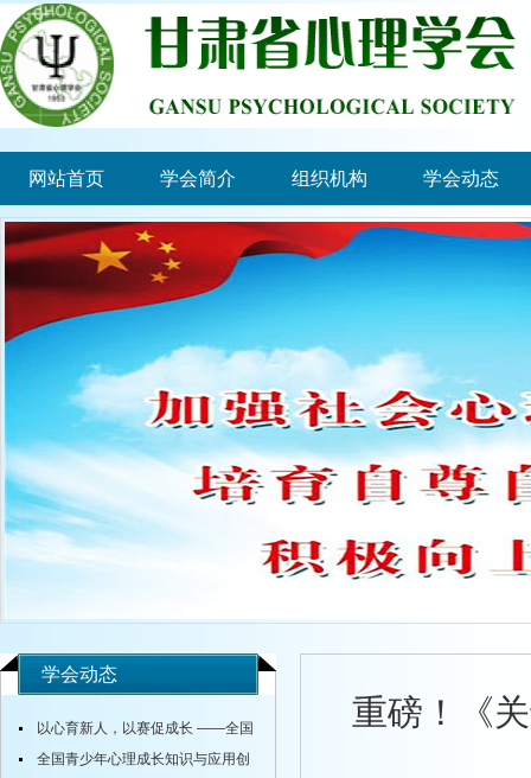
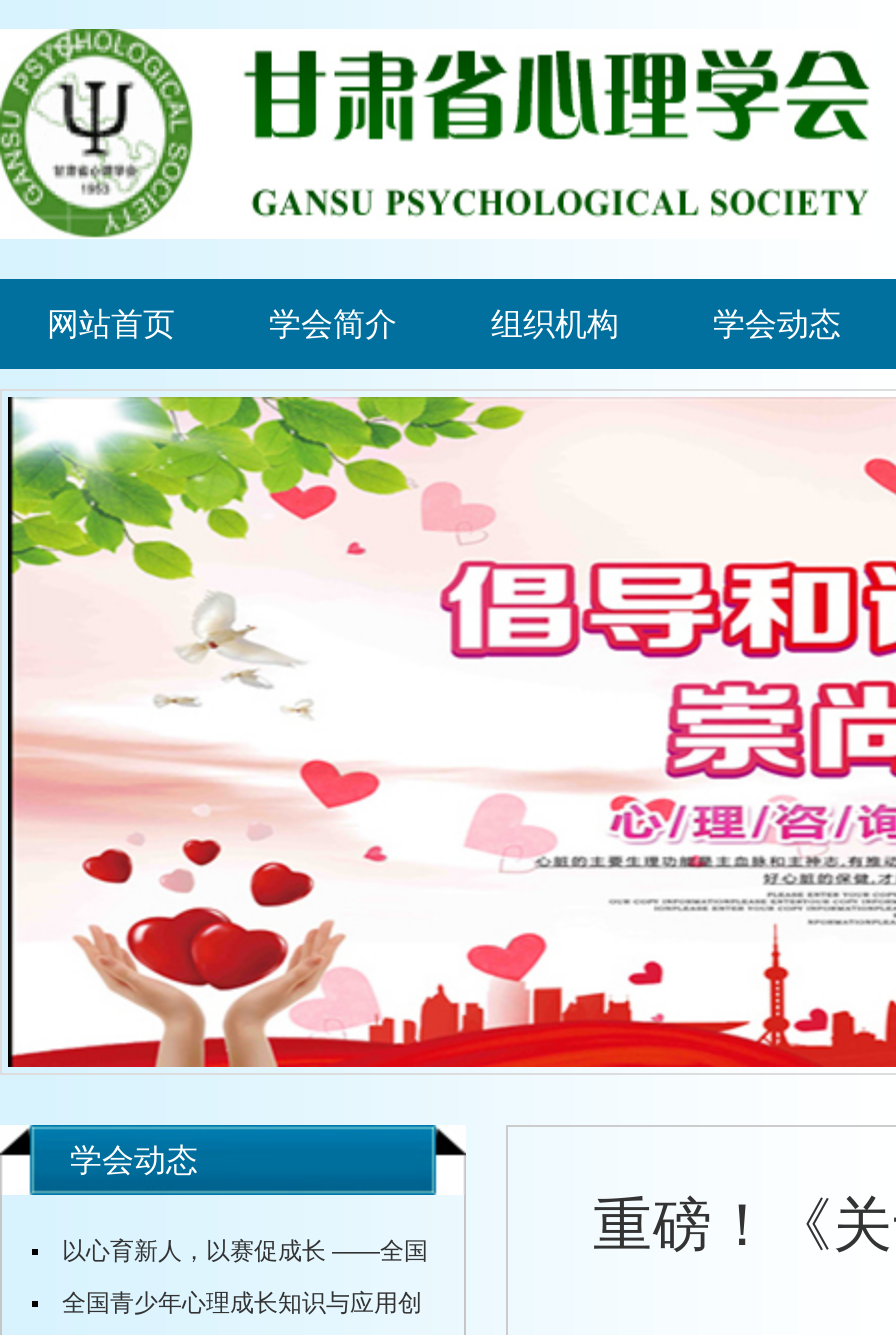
[4,221,527,619] [image] -> [6,395,890,1069] [image]

